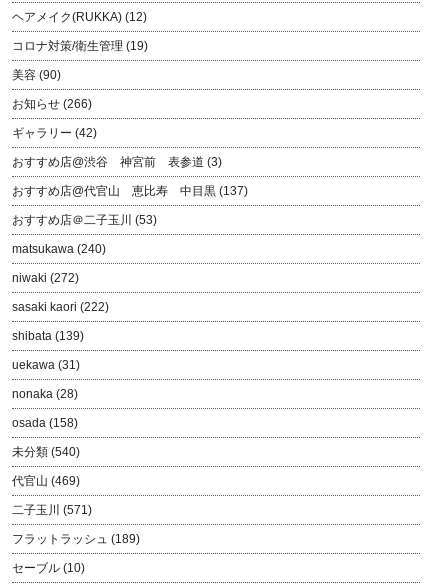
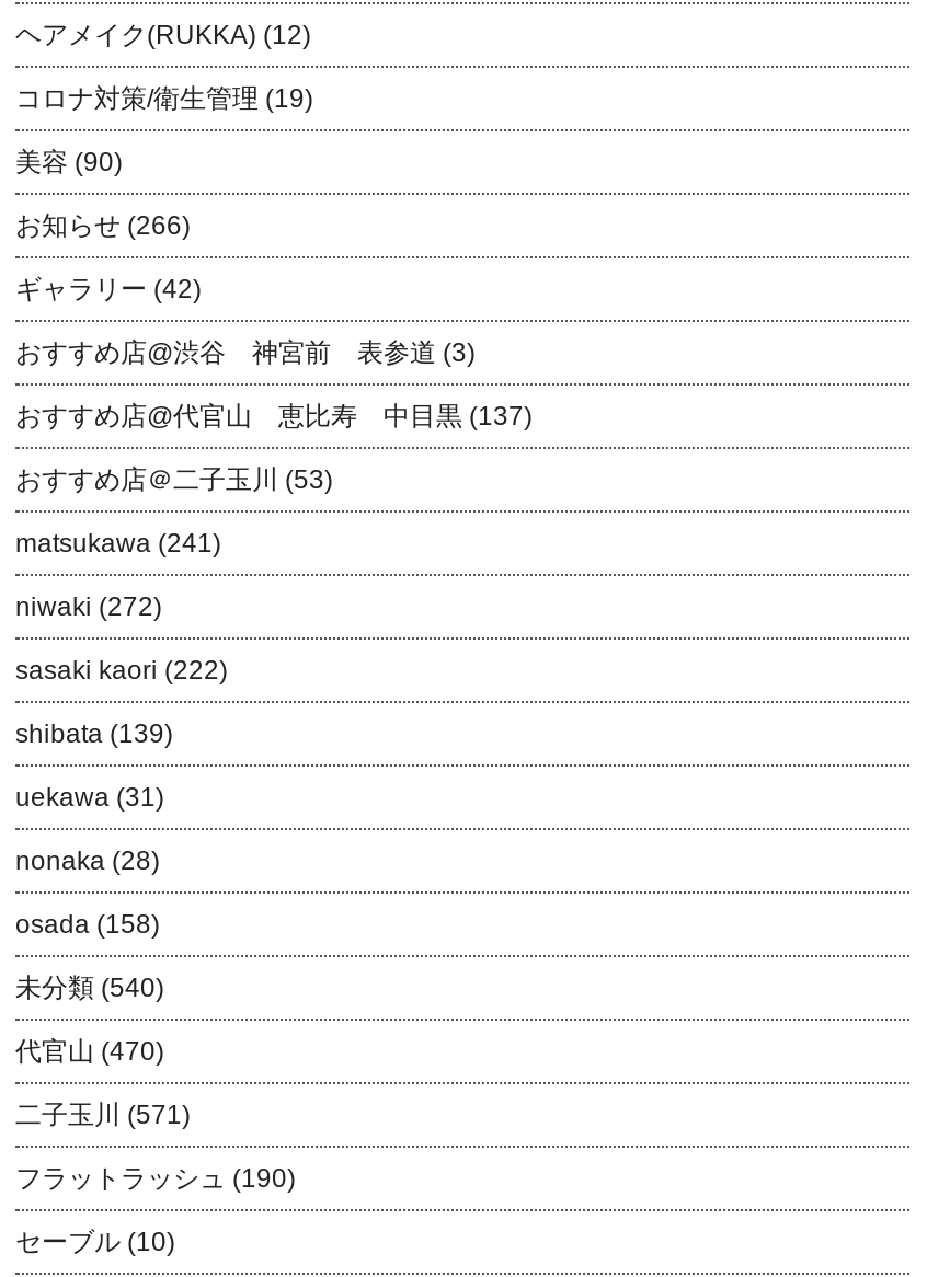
[12,242,106,256] matsukawa (240) -> [15,527,221,558] matsukawa (241)
[12,474,80,488] 代官山(469) -> [15,1036,164,1066] 代官山(470)
[12,532,140,546] フラットラッシュ(189) -> [15,1163,296,1193] フラットラッシュ(190)

